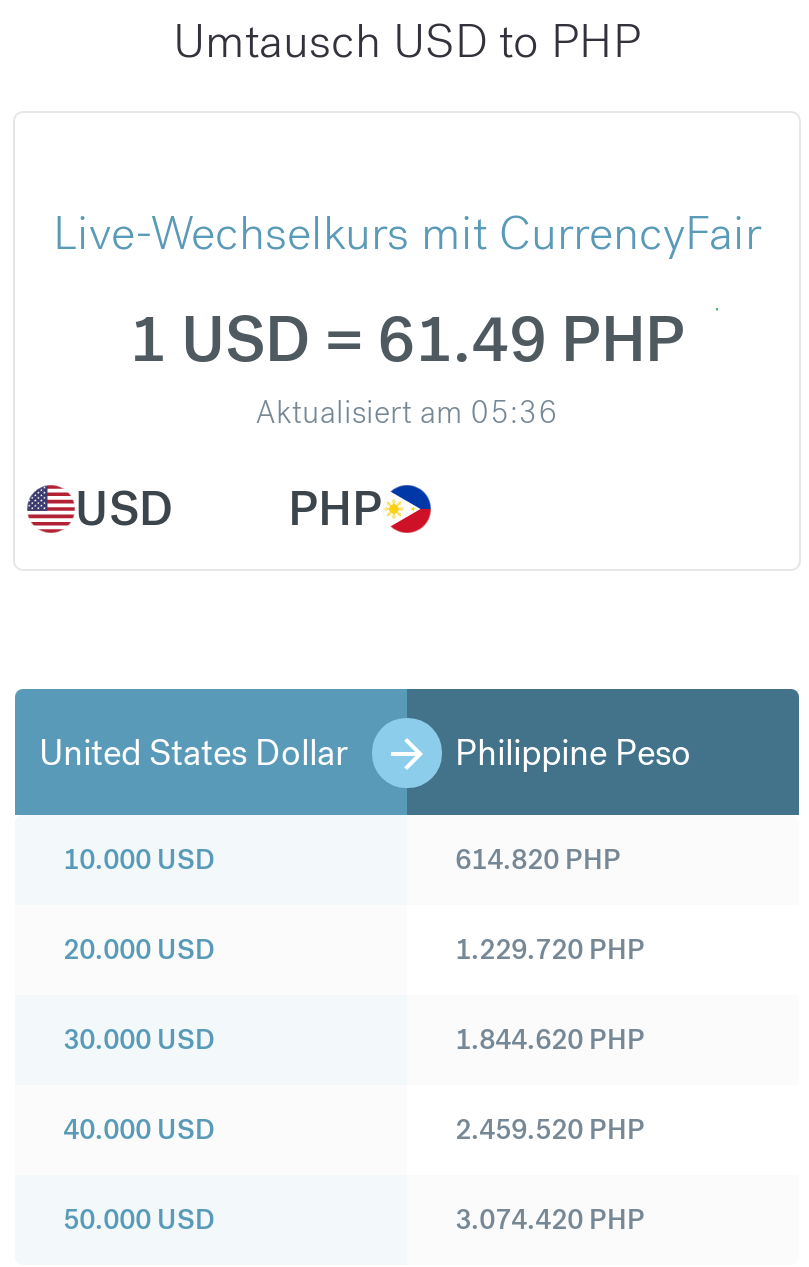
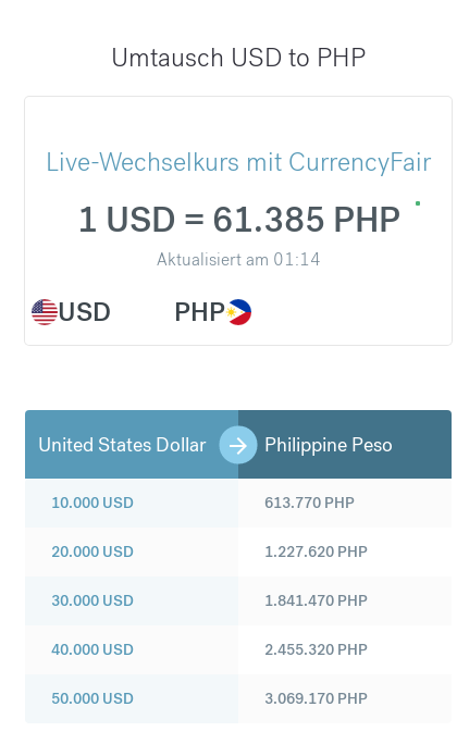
[129,299,685,381] 1 USD = 61.49 PHP -> [77,198,400,243] 1 USD = 61.385 PHP
[256,391,558,433] Aktualisiert am 05:36 -> [156,248,320,271] Aktualisiert am 01:14
[455,841,621,877] 614.820 PHP -> [264,493,355,513] 613.770 PHP
[455,931,645,967] 1.229.720 PHP -> [264,542,368,561] 1.227.620 PHP
[455,1021,645,1057] 1.844.620 PHP -> [264,591,368,610] 1.841.470 PHP
[455,1111,645,1147] 2.459.520 PHP -> [264,640,368,659] 2.455.320 PHP
[455,1201,645,1237] 3.074.420 PHP -> [264,689,368,708] 3.069.170 PHP

